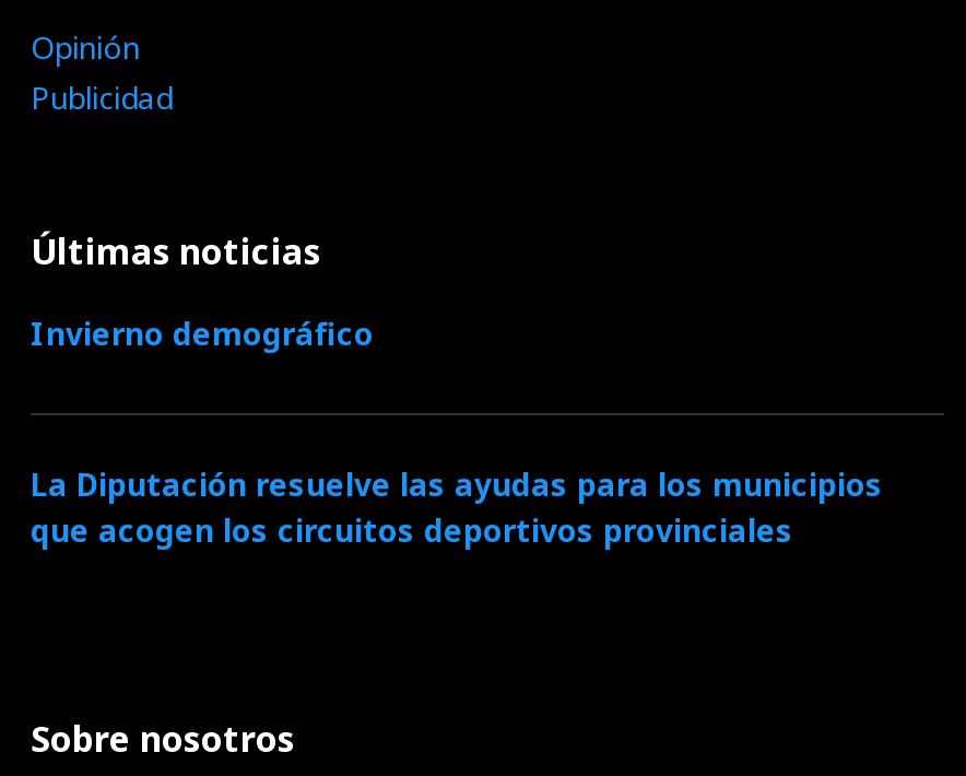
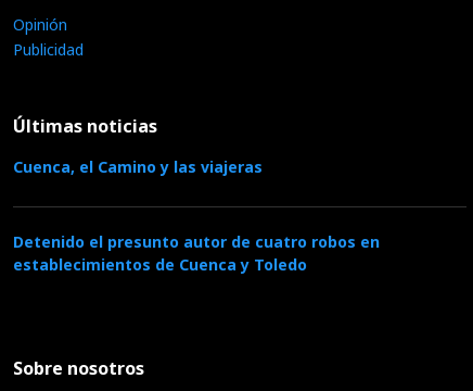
[31,313,374,355] Invierno demográfico -> [13,157,263,177] Cuenca, el Camino y las viajeras
[31,464,883,551] La Diputación resuelve las ayudas para los municipios | que acogen los circuitos deportivos provinciales -> [13,232,380,275] Detenido el presunto autor de cuatro robos en | establecimientos de Cuenca y Toledo

